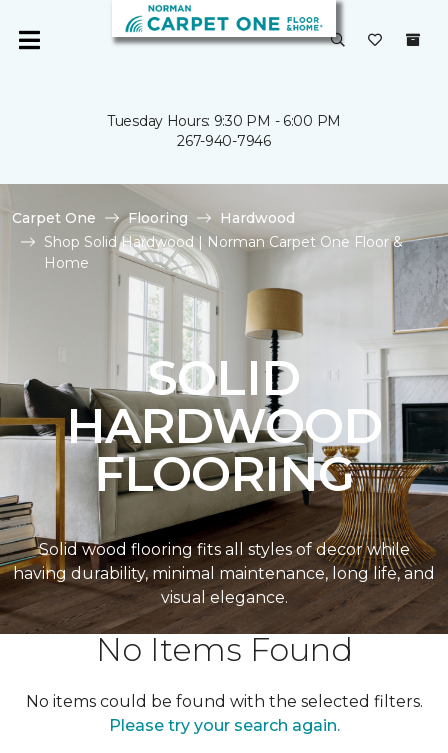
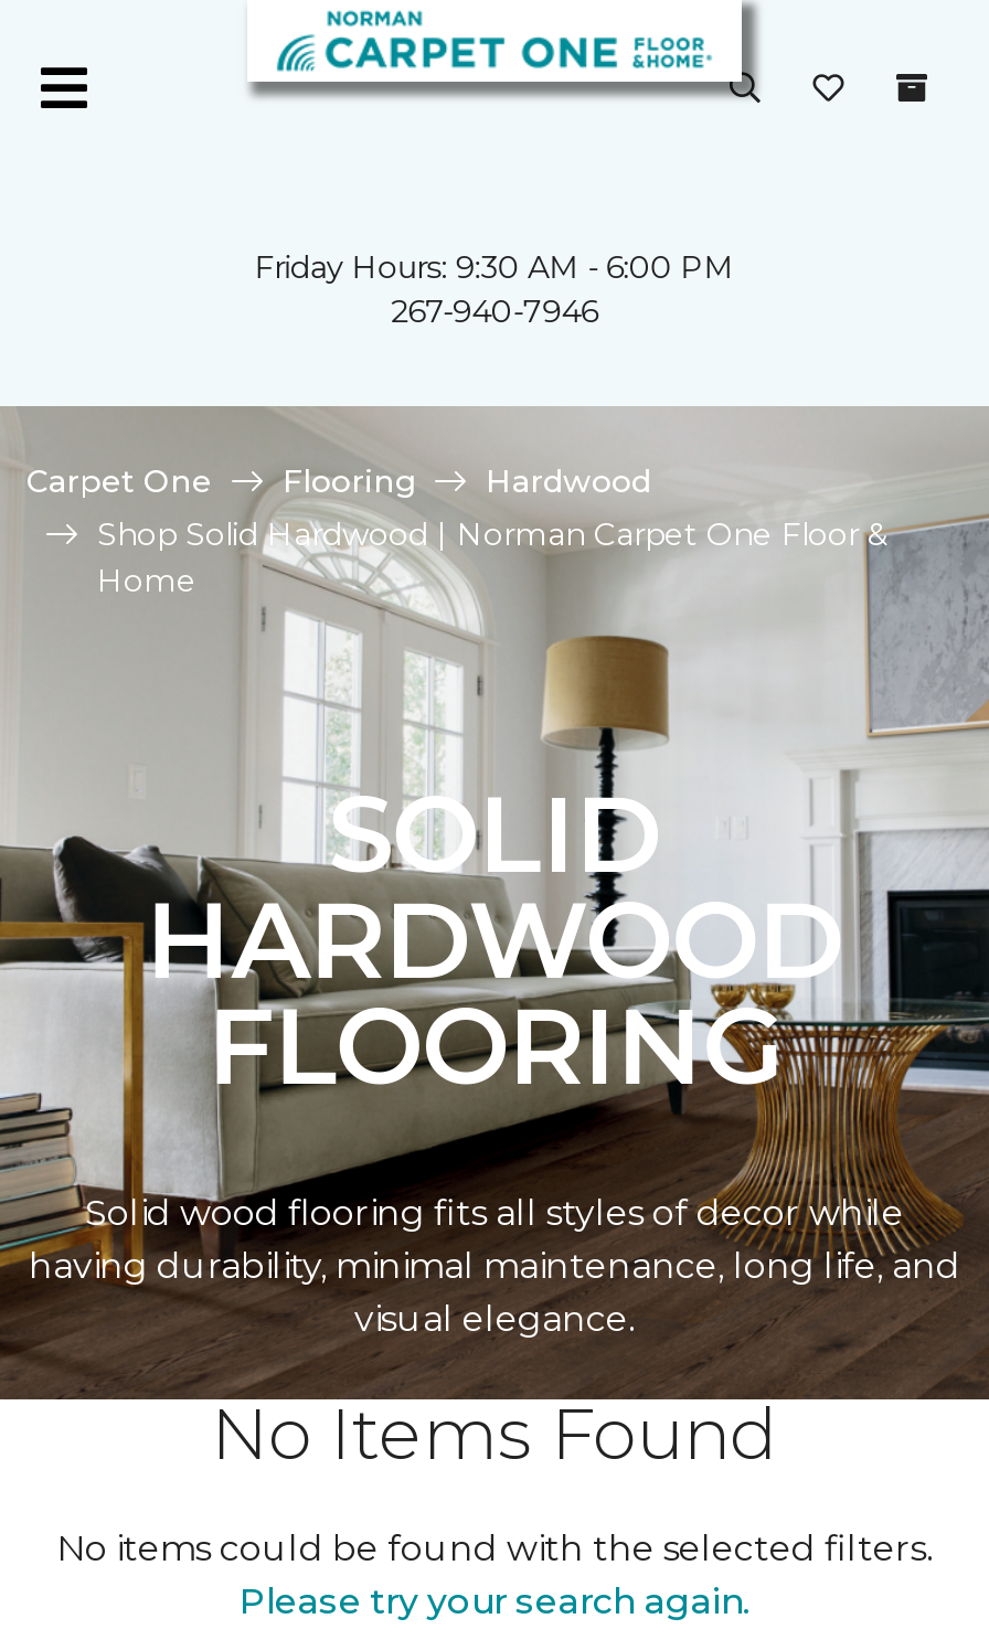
[107,112,341,130] Tuesday Hours: 9:30 PM - 6:00 PM -> [255,247,734,287] Friday Hours: 9:30 AM - 6:00 PM

